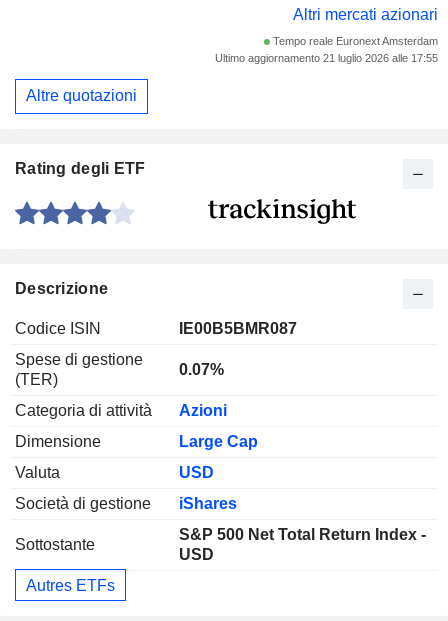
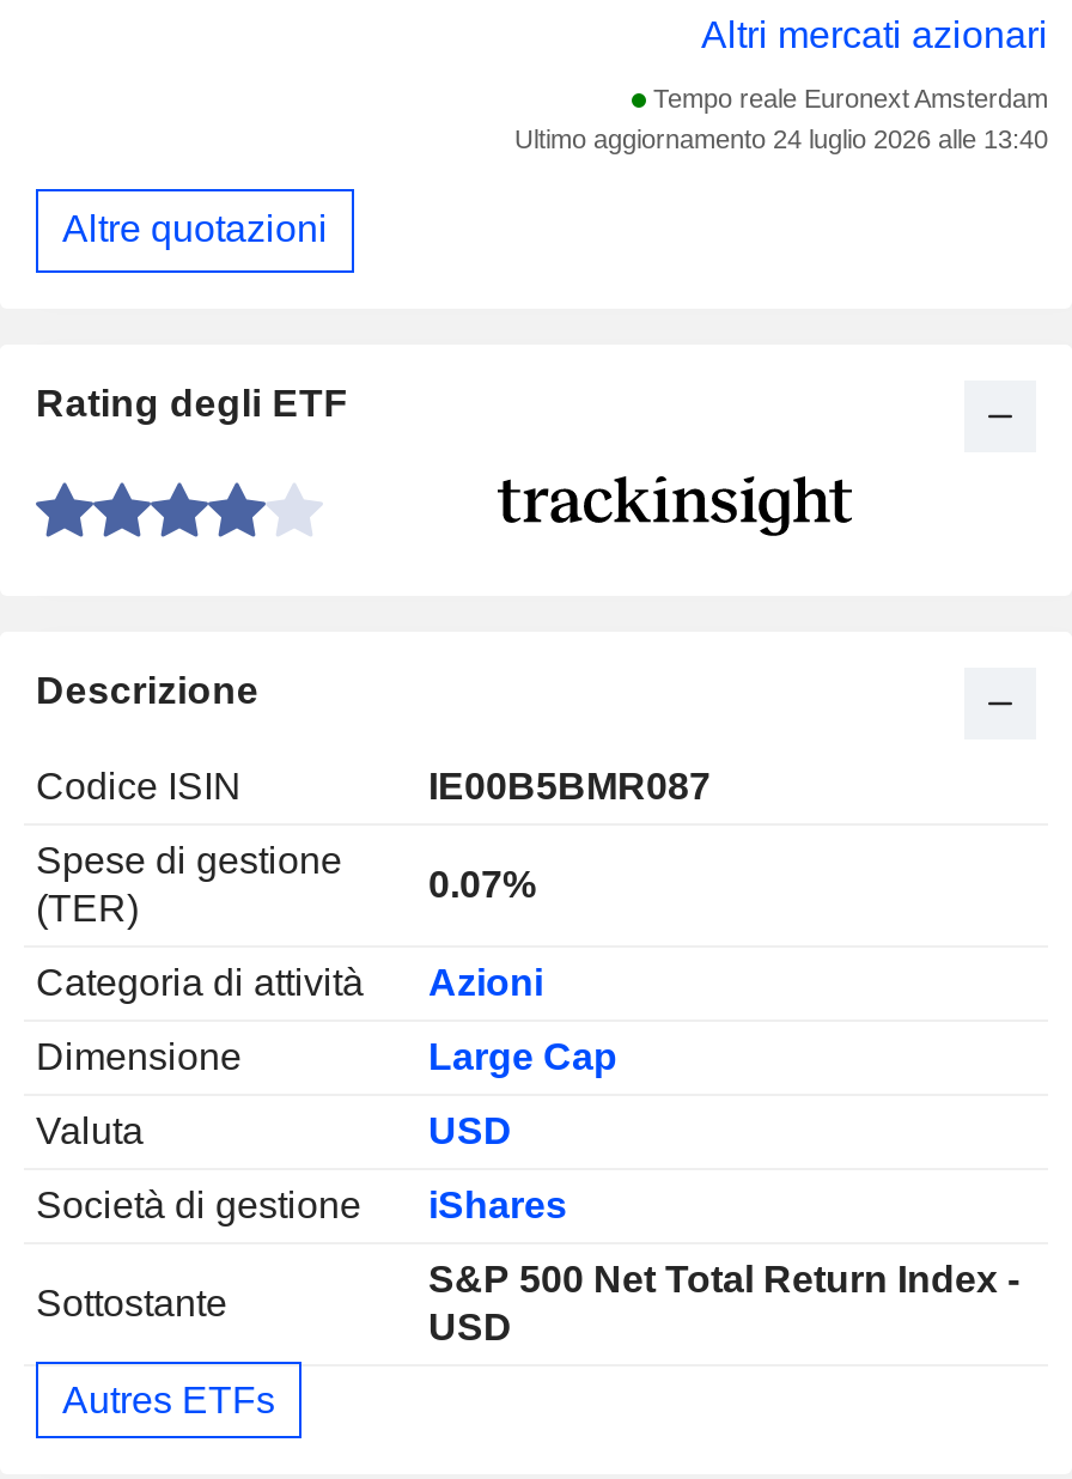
[215,52,438,64] Ultimo aggiornamento 21 luglio 2026 alle 17:55 -> [514,123,1048,152] Ultimo aggiornamento 24 luglio 2026 alle 13:40

